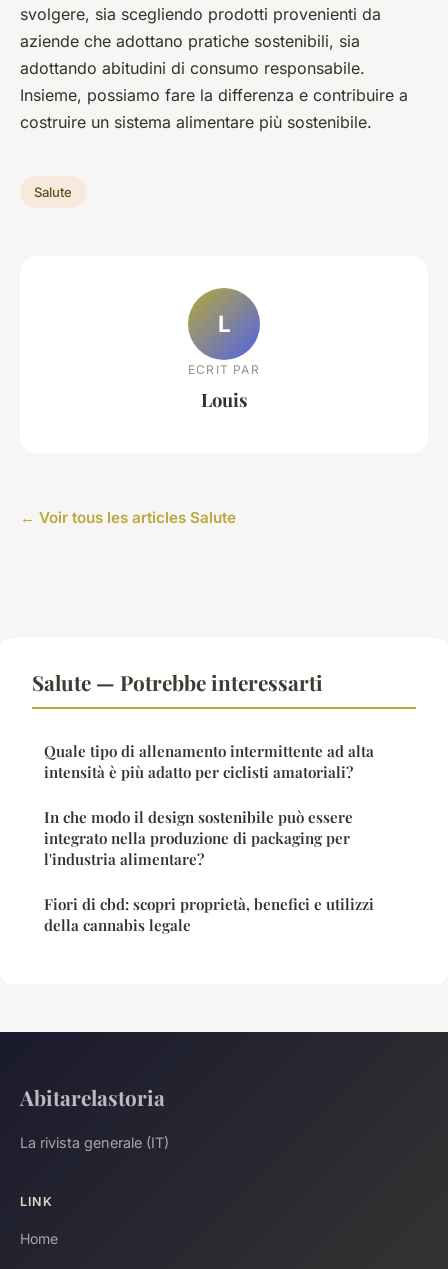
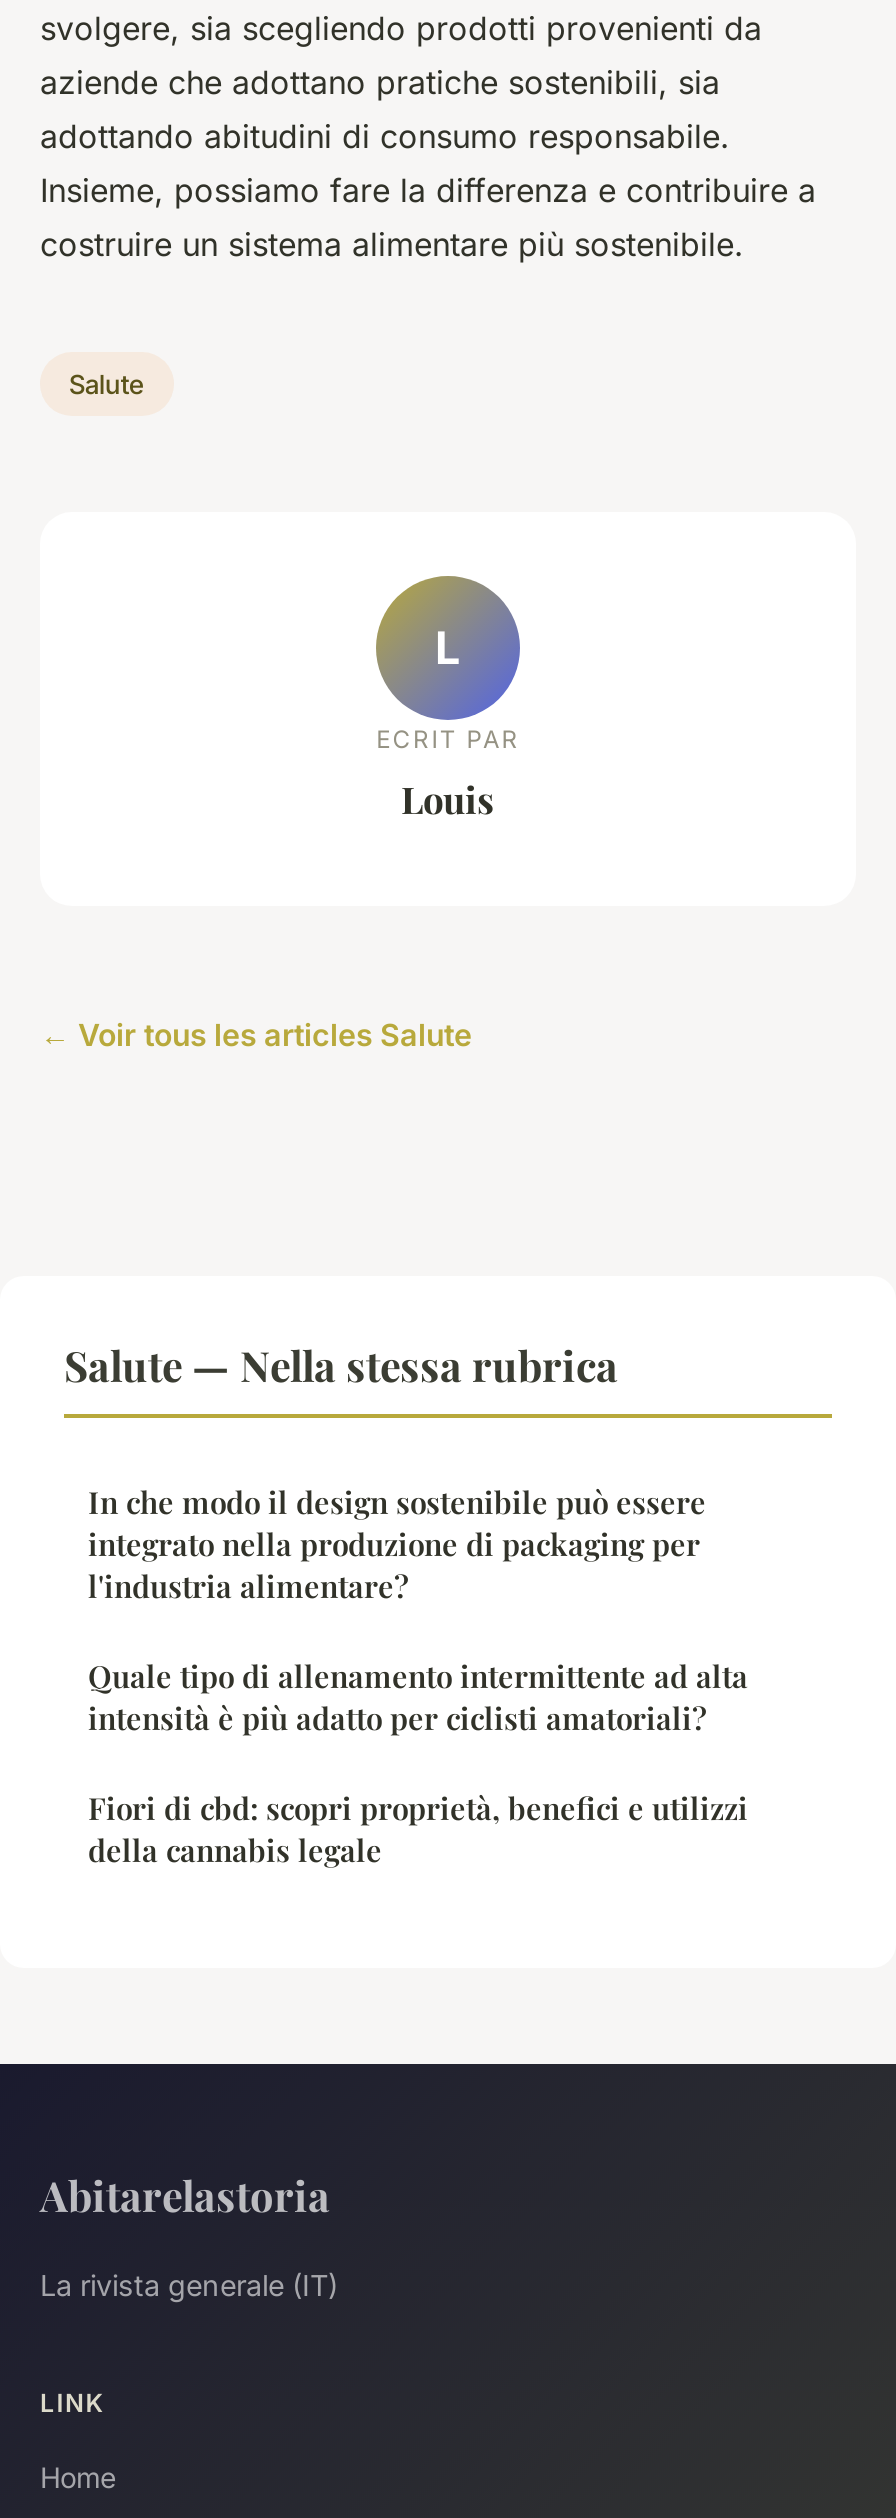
[32,668,323,696] Salute — Potrebbe interessarti -> [64,1337,618,1393] Salute — Nella stessa rubrica
moved [44,741,374,782] -> [88,1657,748,1739]: Quale tipo di allenamento intermittente ad alta | intensità è più adatto per ciclisti amatoriali?
moved [44,807,353,869] -> [88,1483,706,1607]: In che modo il design sostenibile può essere | integrato nella produzione di packaging per | l'industria alimentare?

